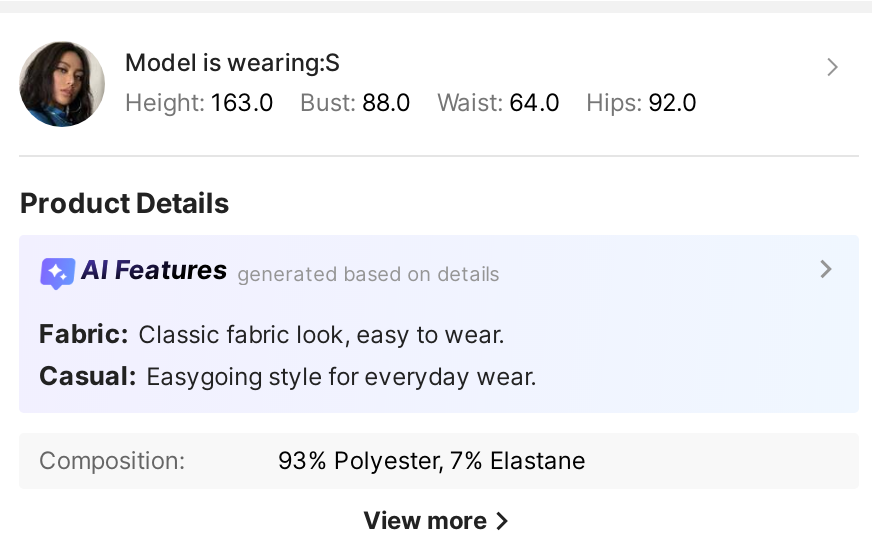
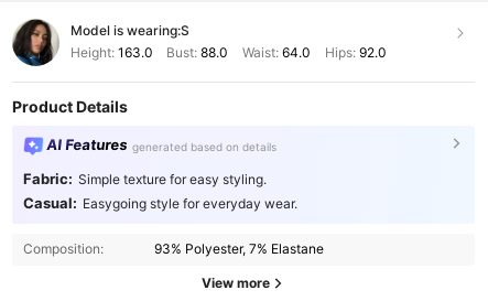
[39,317,504,349] Fabric: Classic fabric look, easy to wear. -> [23,170,266,188] Fabric: Simple texture for easy styling.

